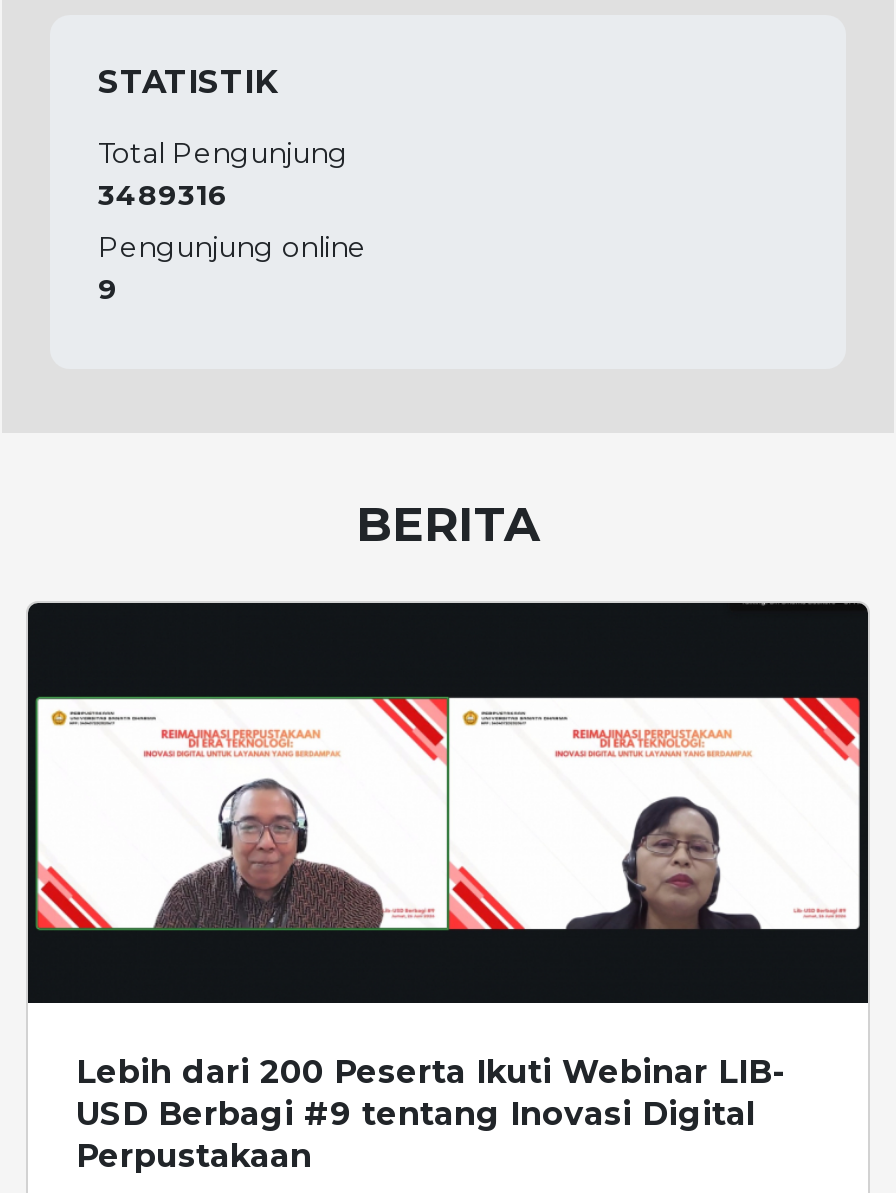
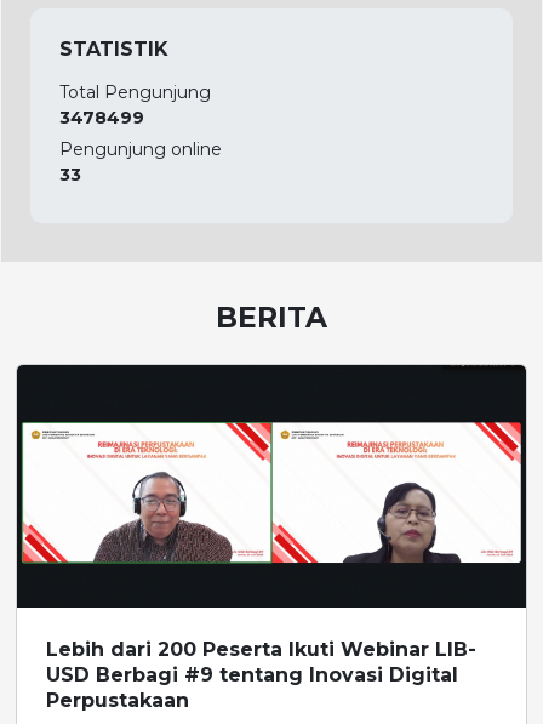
[98,178,228,214] 3489316 -> [59,107,144,129] 3478499
[98,272,118,308] 9 -> [59,164,81,186] 33

